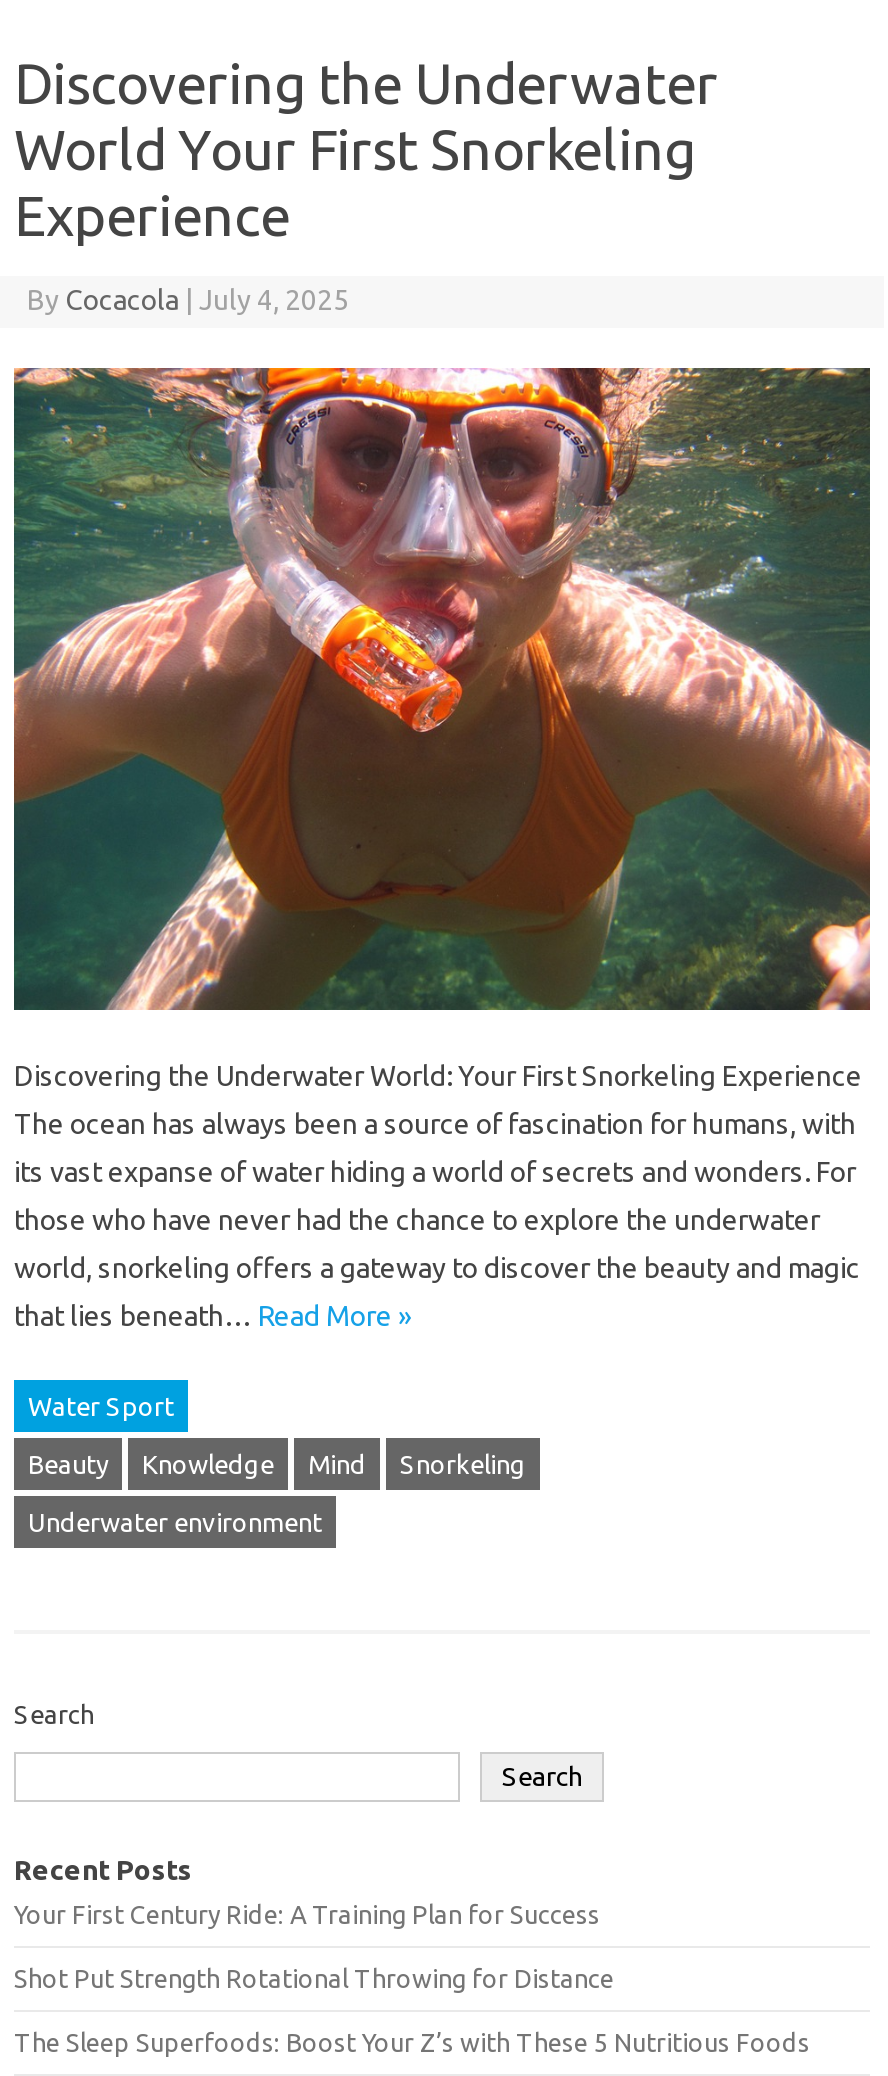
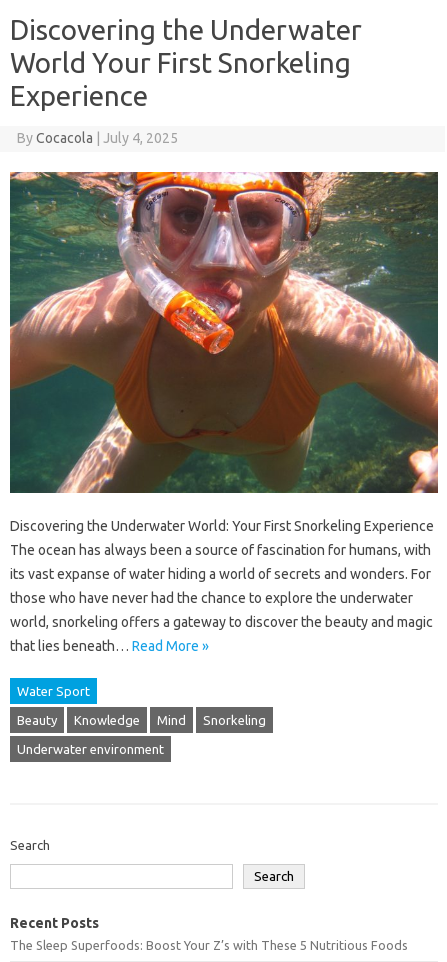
[14,1900,614,1992] Your First Century Ride: A Training Plan for Success | Shot Put Strength Rotational Throwing for Distance -> none

